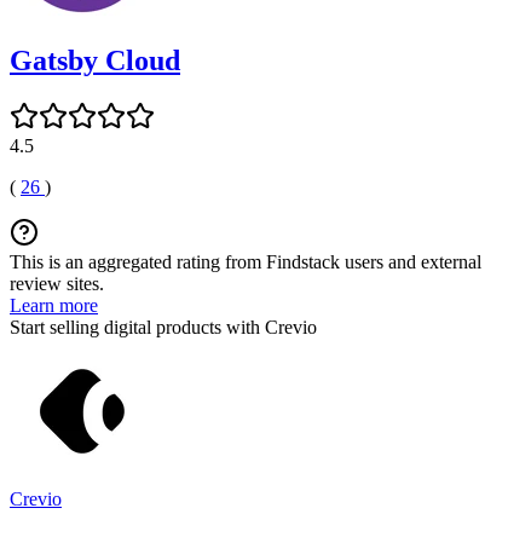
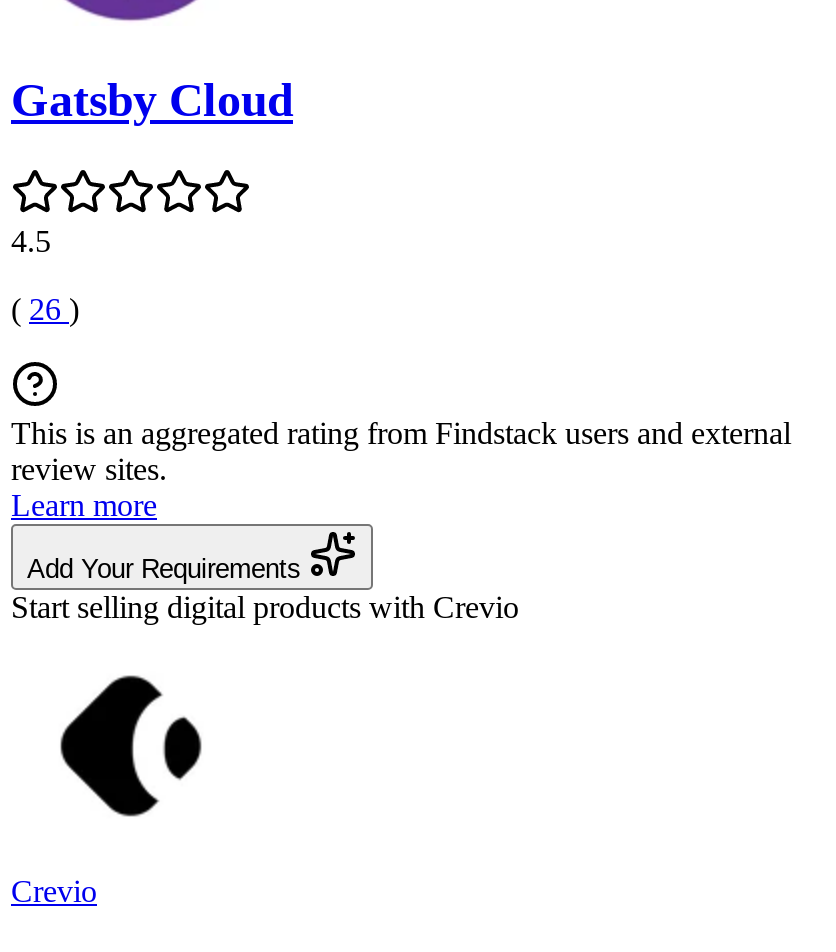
none -> [27,553,309,583] Add Your Requirements

